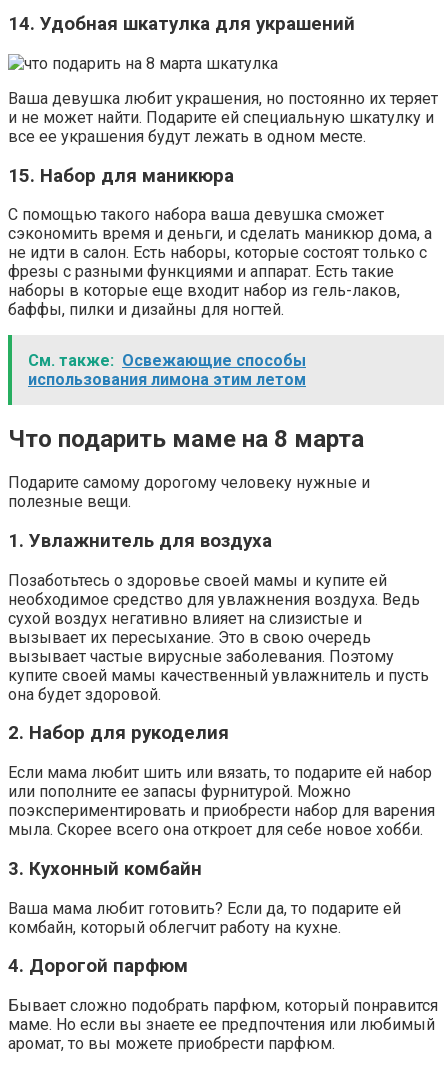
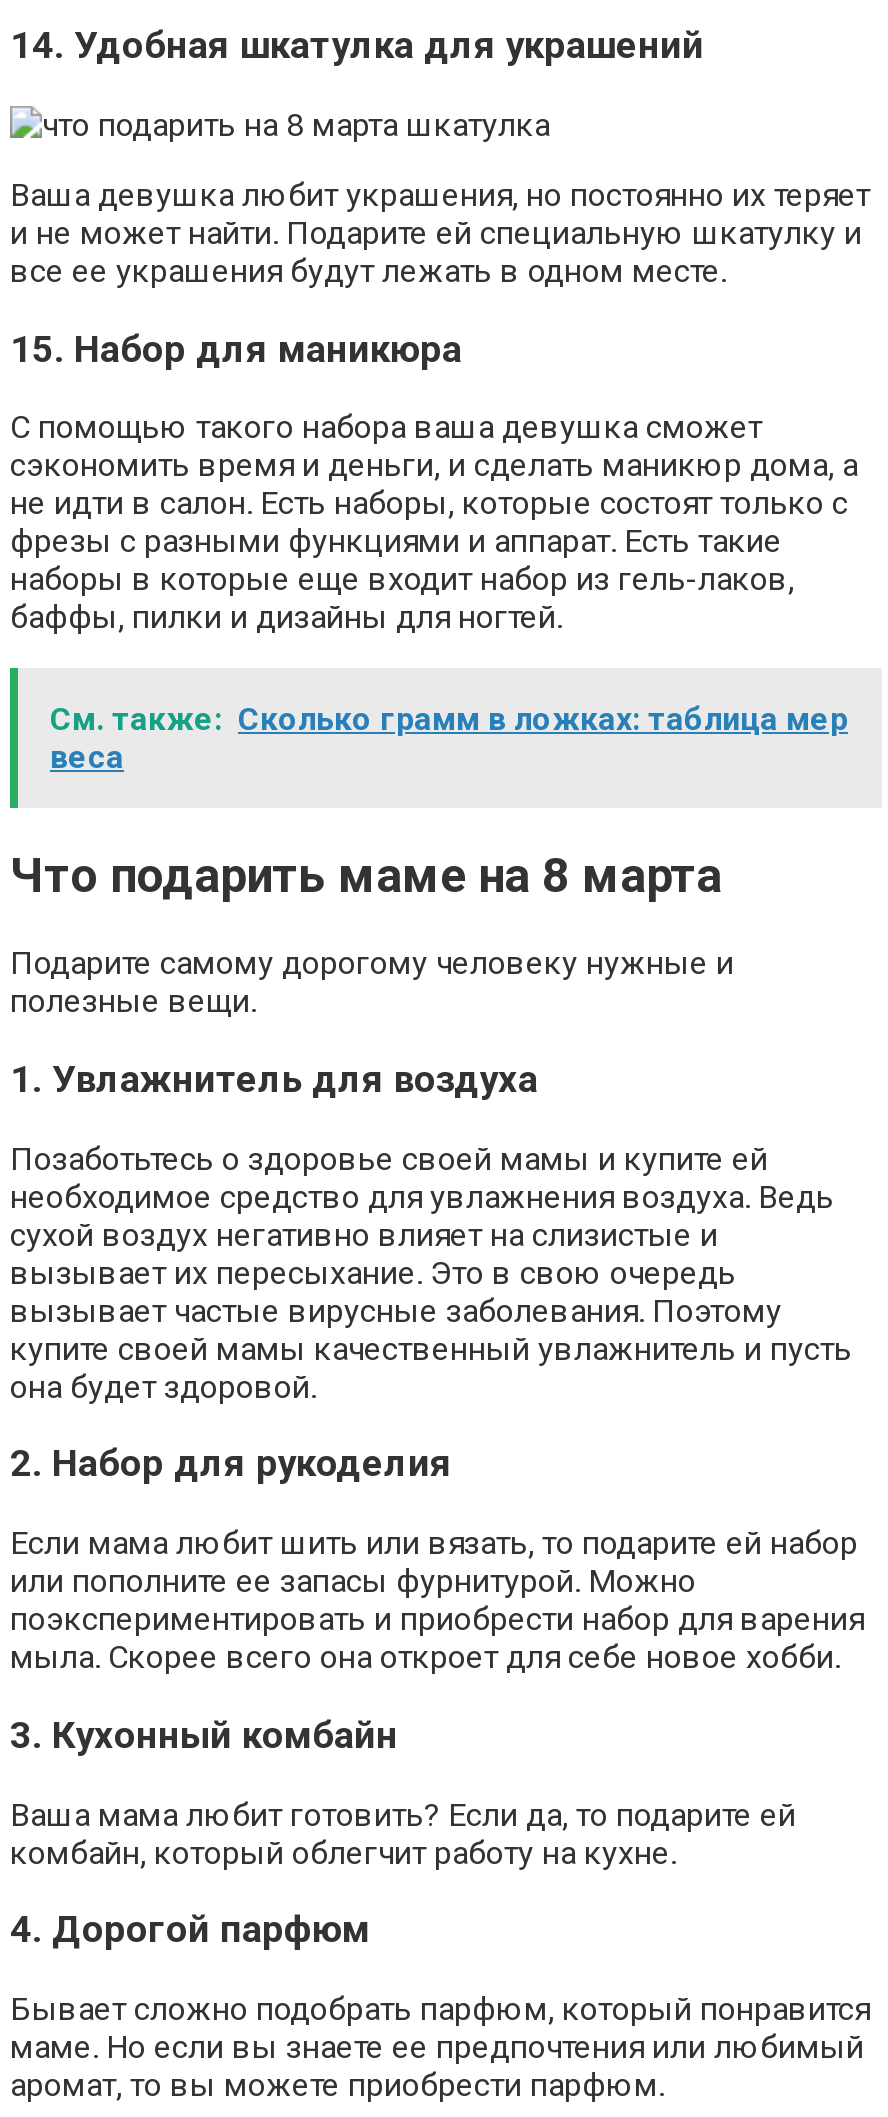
[28,351,306,389] См. также: Освежающие способы | использования лимона этим летом -> [50,701,848,777] См. также: Сколько грамм в ложках: таблица мер | веса

